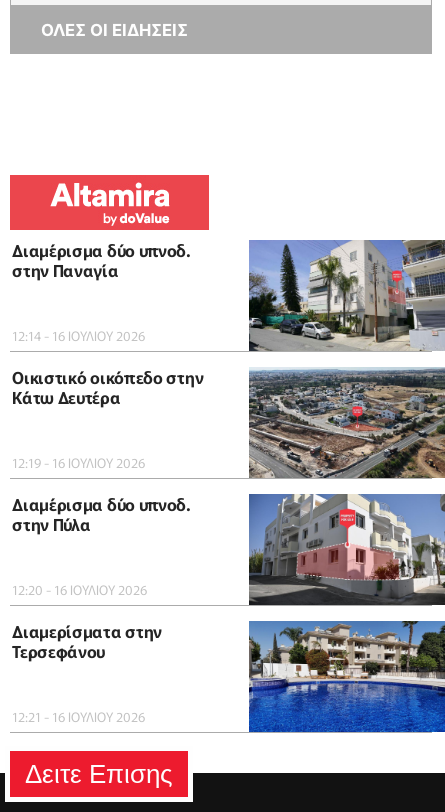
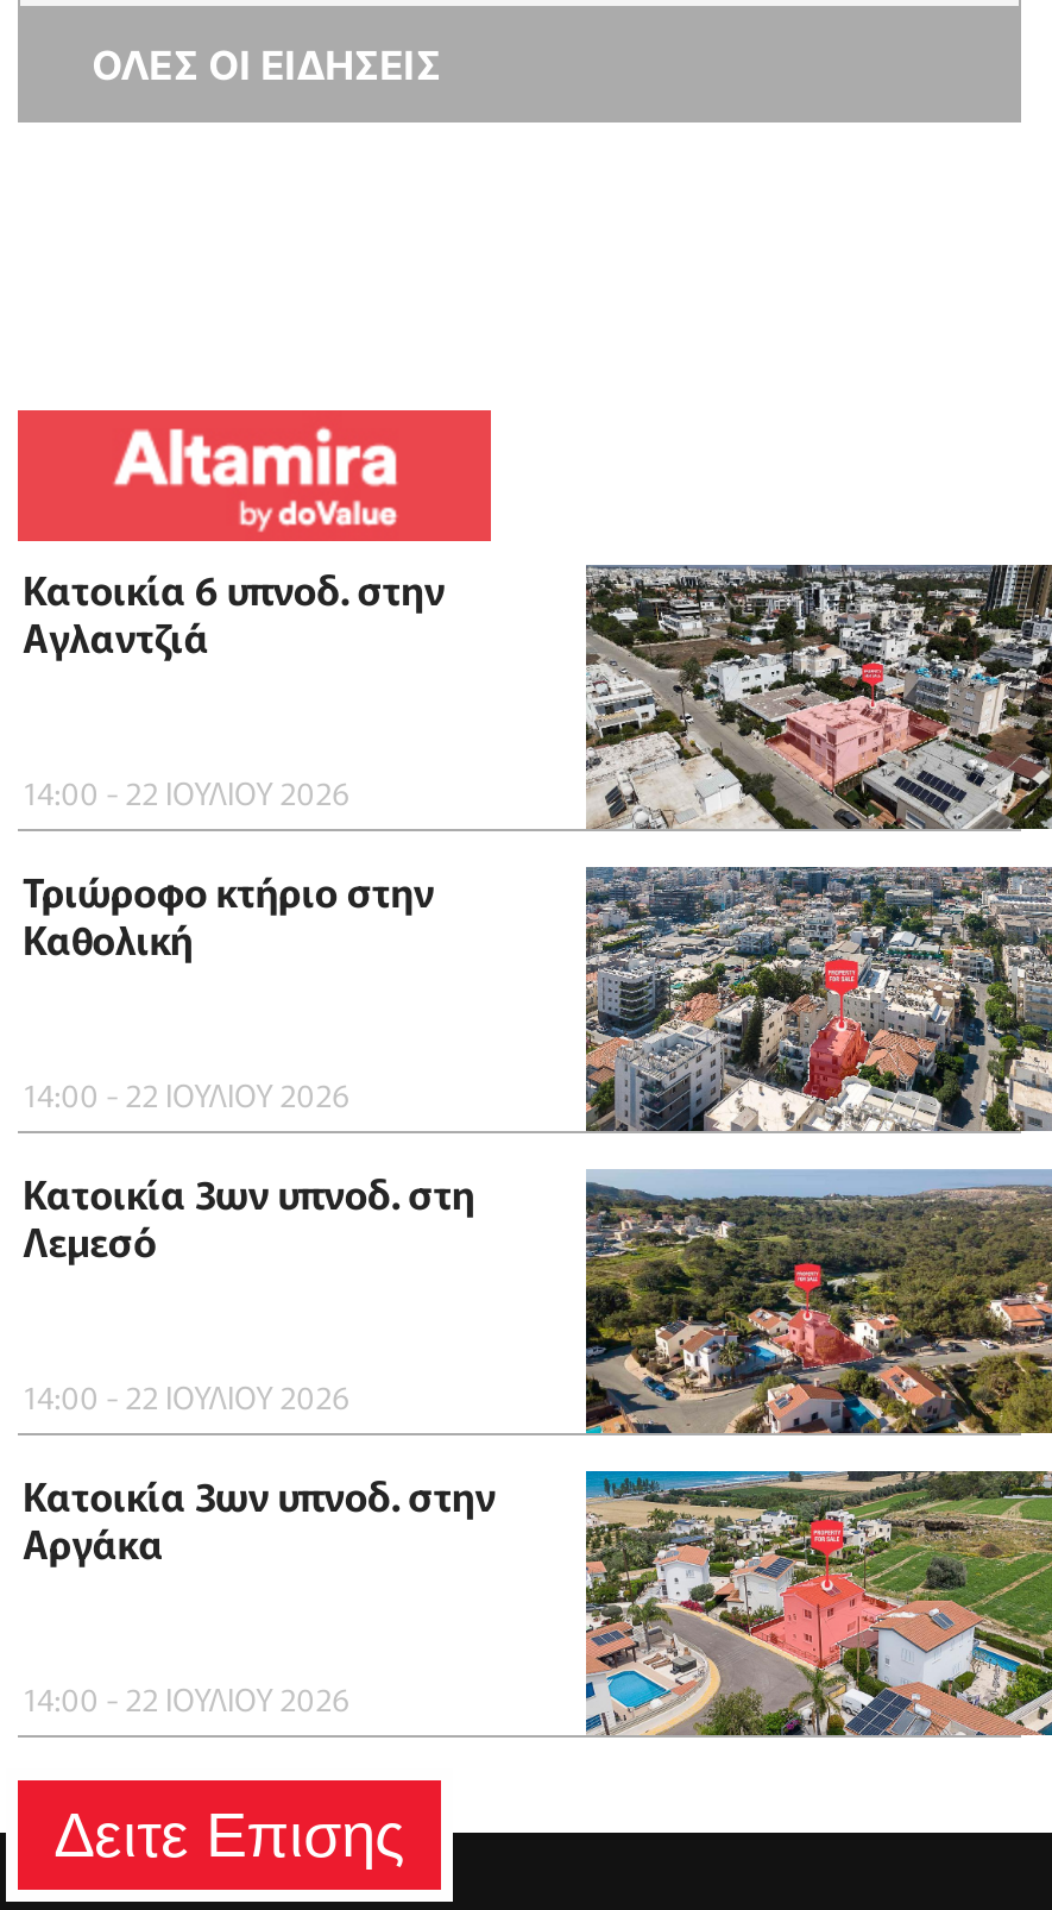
[12,238,190,282] Διαμέρισμα δύο υπνοδ. | στην Παναγία -> [23,561,445,665] Κατοικία 6 υπνοδ. στην | Αγλαντζιά
[248,239,442,352] [image] -> [584,563,1045,831] [image]
[12,326,145,345] 12:14 - 16 ΙΟΥΛΙΟΥ 2026 -> [23,770,349,815] 14:00 - 22 ΙΟΥΛΙΟΥ 2026
[12,365,203,409] Οικιστικό οικόπεδο στην | Κάτω Δευτέρα -> [23,863,434,967] Τριώροφο κτήριο στην | Καθολική
[249,367,442,479] [image] -> [584,865,1045,1133] [image]
[12,453,145,472] 12:19 - 16 ΙΟΥΛΙΟΥ 2026 -> [23,1072,349,1117] 14:00 - 22 ΙΟΥΛΙΟΥ 2026
[12,492,190,536] Διαμέρισμα δύο υπνοδ. | στην Πύλα -> [23,1165,475,1269] Κατοικία 3ων υπνοδ. στη | Λεμεσό
[248,494,442,606] [image] -> [584,1169,1045,1435] [image]
[12,580,147,599] 12:20 - 16 ΙΟΥΛΙΟΥ 2026 -> [23,1374,349,1419] 14:00 - 22 ΙΟΥΛΙΟΥ 2026
[12,619,162,663] Διαμερίσματα στην | Τερσεφάνου -> [23,1466,495,1571] Κατοικία 3ων υπνοδ. στην | Αργάκα
[248,620,442,733] [image] -> [584,1469,1045,1738] [image]
[12,707,145,726] 12:21 - 16 ΙΟΥΛΙΟΥ 2026 -> [23,1675,349,1721] 14:00 - 22 ΙΟΥΛΙΟΥ 2026

